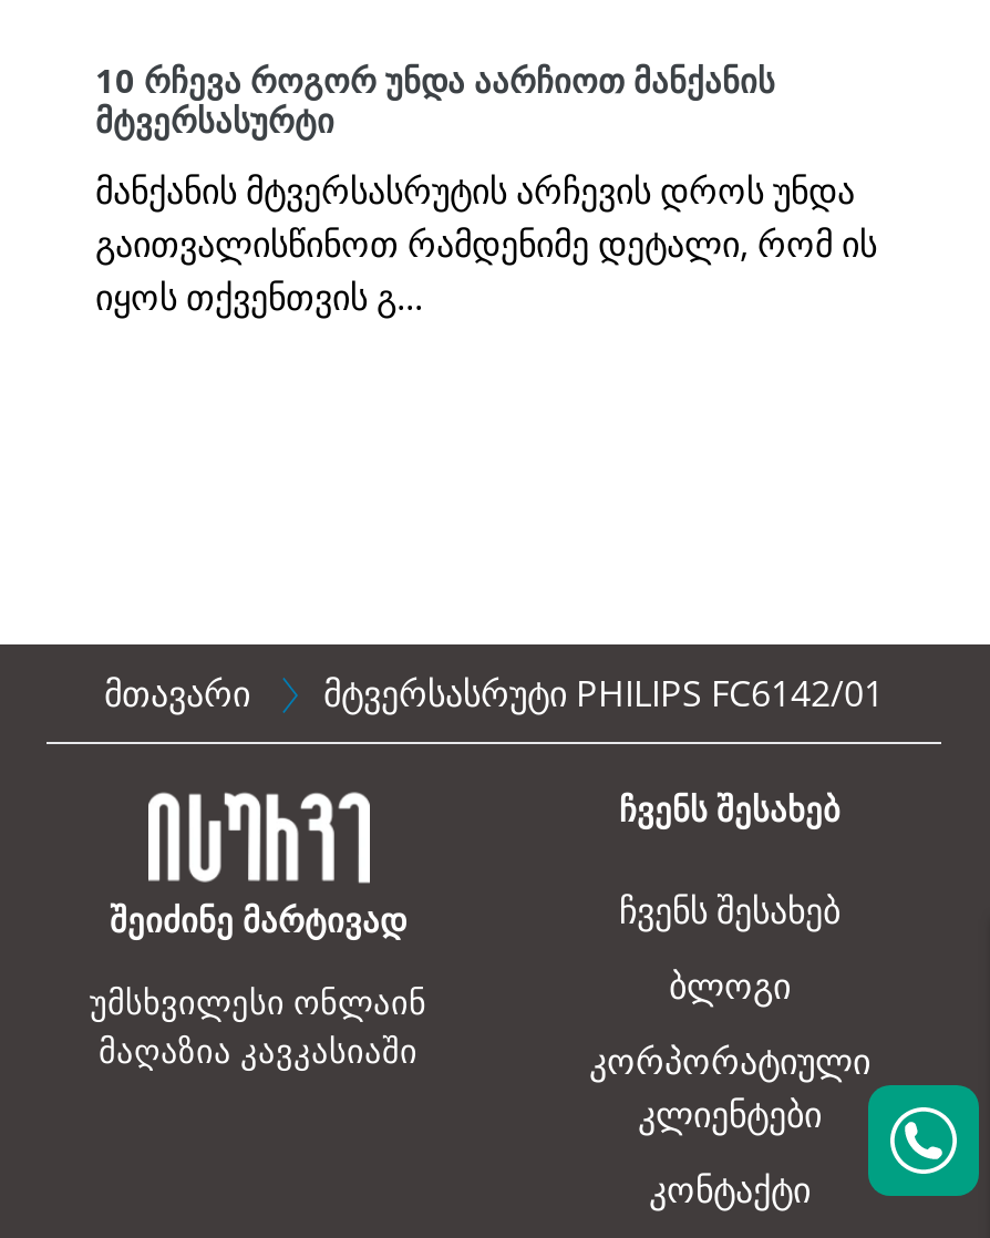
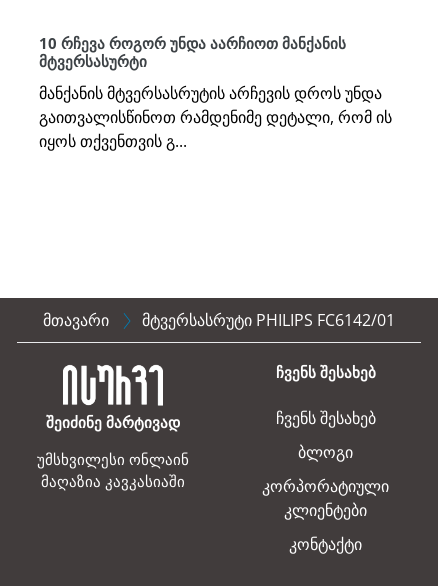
[866,1083,981,1198] [image] -> none

